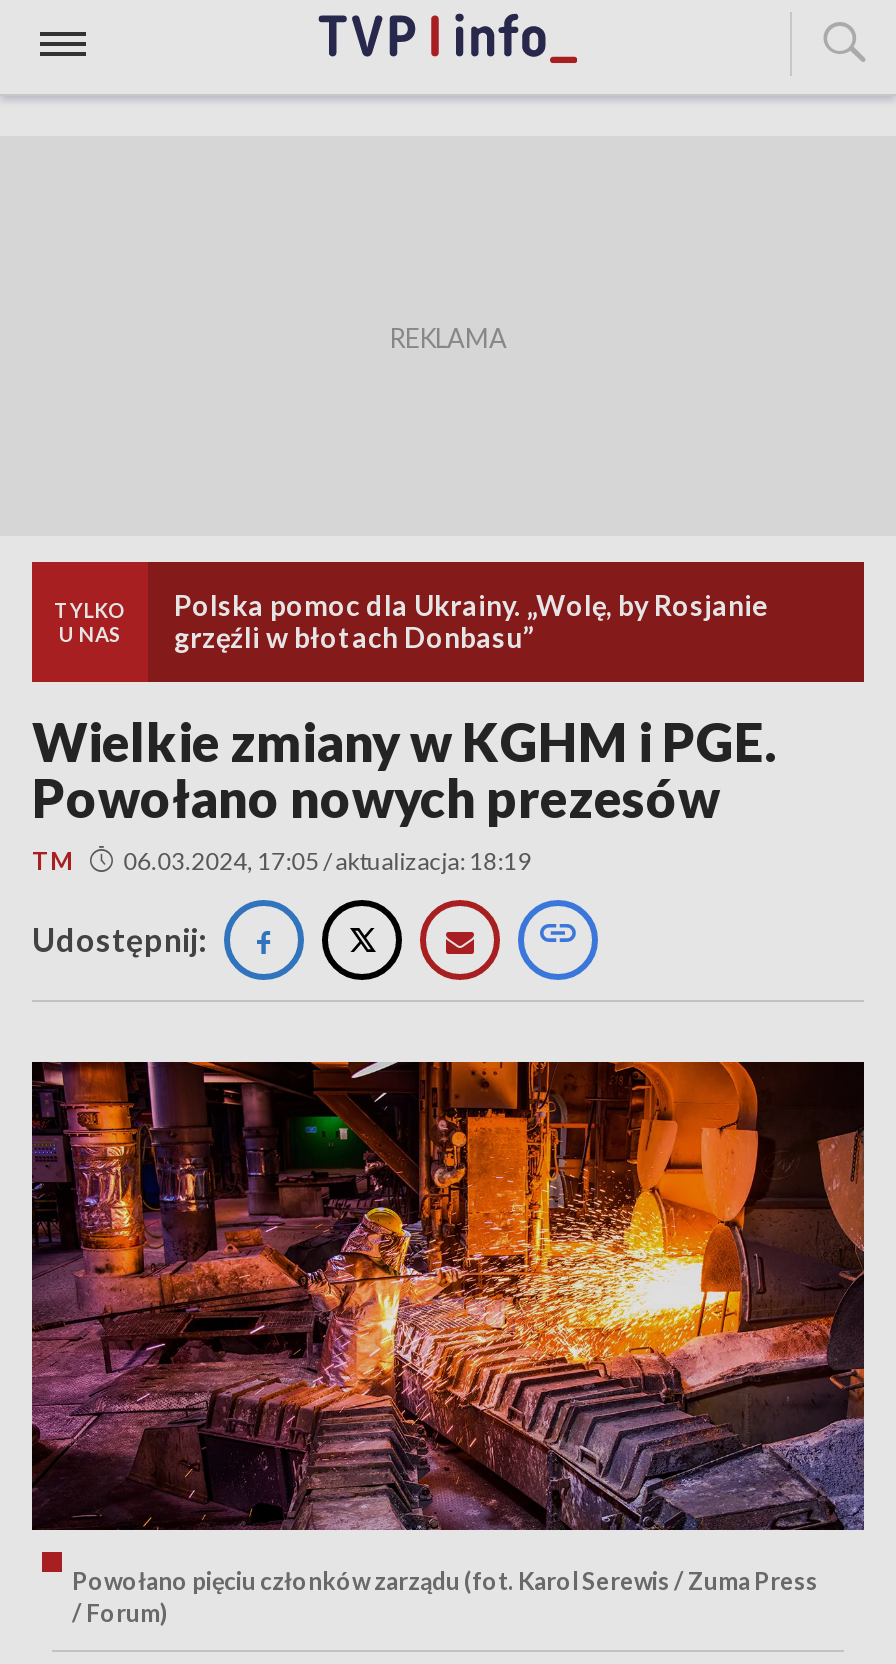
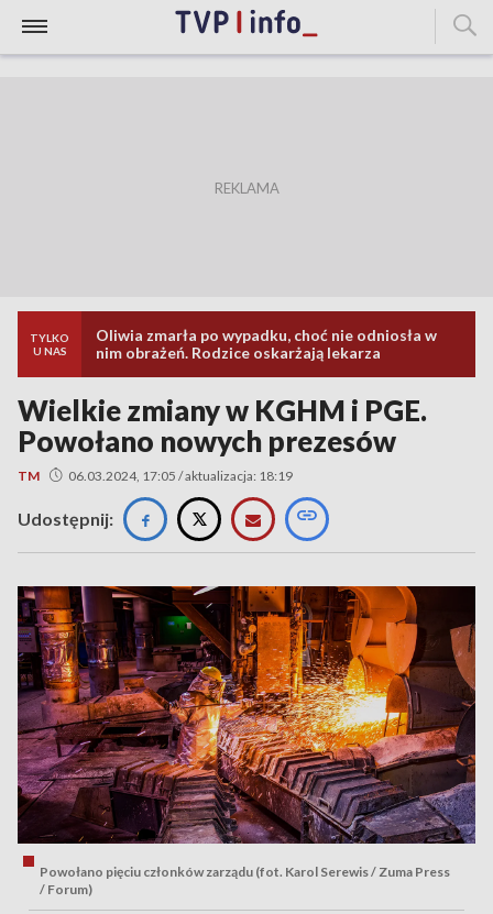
[174,588,768,654] Polska pomoc dla Ukrainy. „Wolę, by Rosjanie | grzęźli w błotach Donbasu” -> [96,326,437,362] Oliwia zmarła po wypadku, choć nie odniosła w | nim obrażeń. Rodzice oskarżają lekarza

